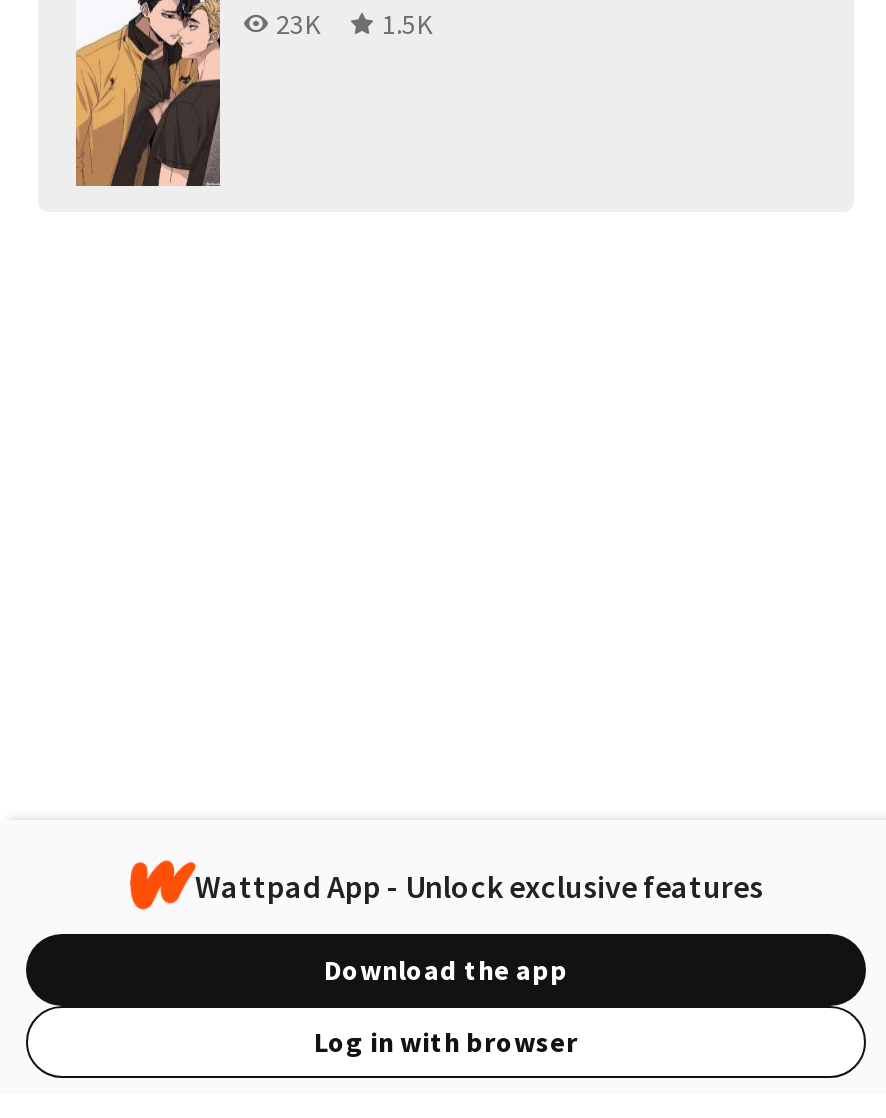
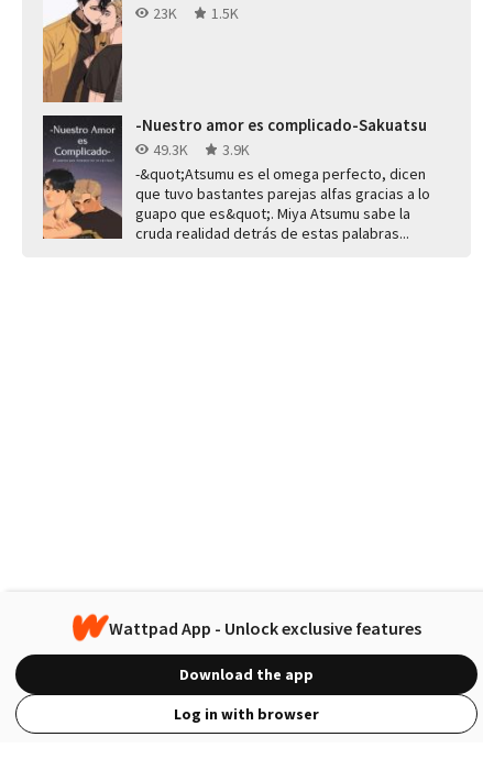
none -> [42,114,430,243] [image] | -Nuestro amor es complicado-Sakuatsu | 49.3K | 3.9K | -&quot;Atsumu es el omega perfecto, dicen | que tuvo bastantes parejas alfas gracias a lo | guapo que es&quot;. Miya Atsumu sabe la | cruda realidad detrás de estas palabras...

